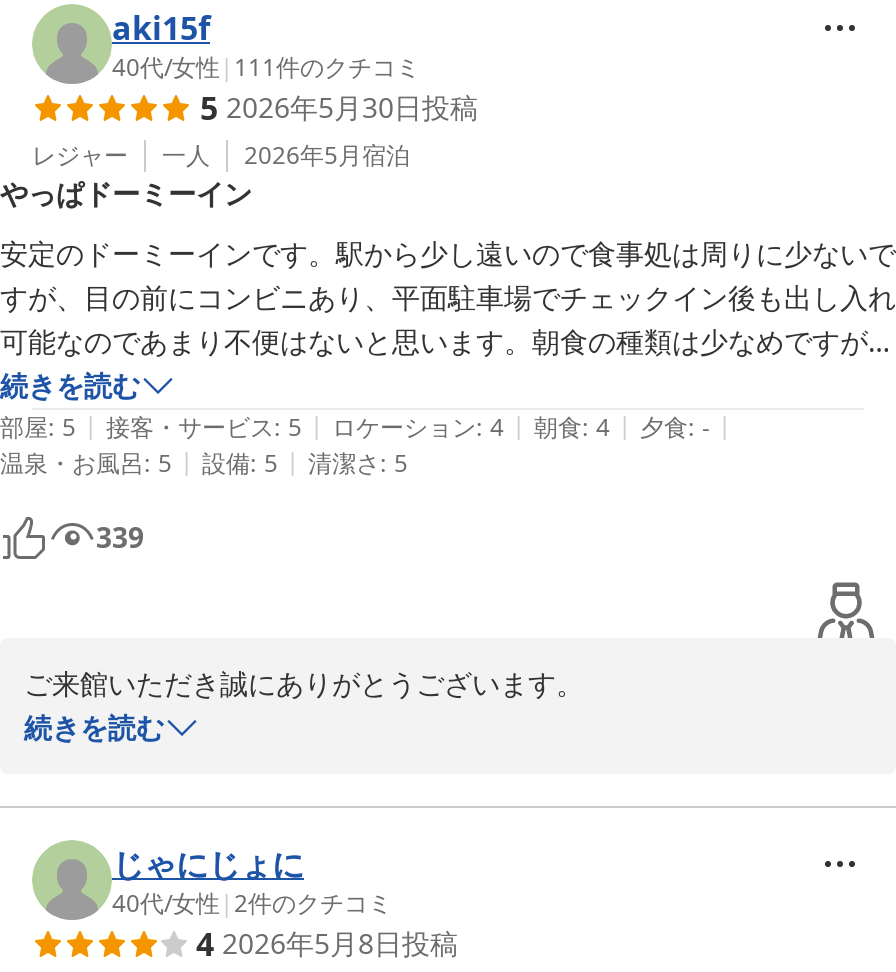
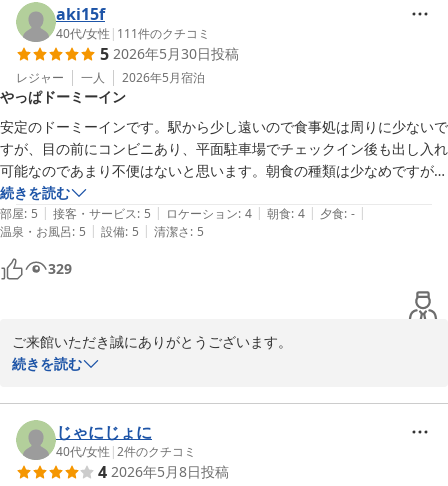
[96,518,144,556] 339 -> [48,259,72,278] 329

